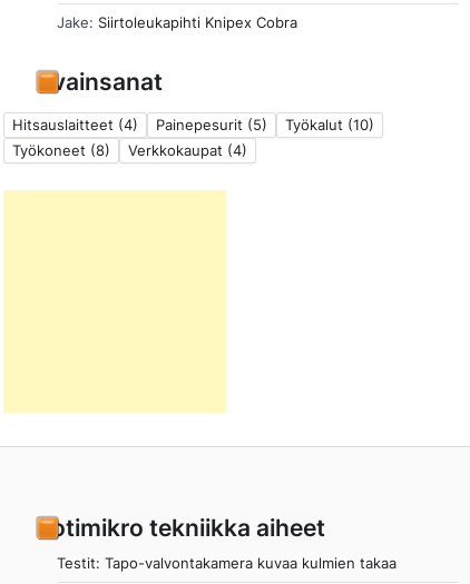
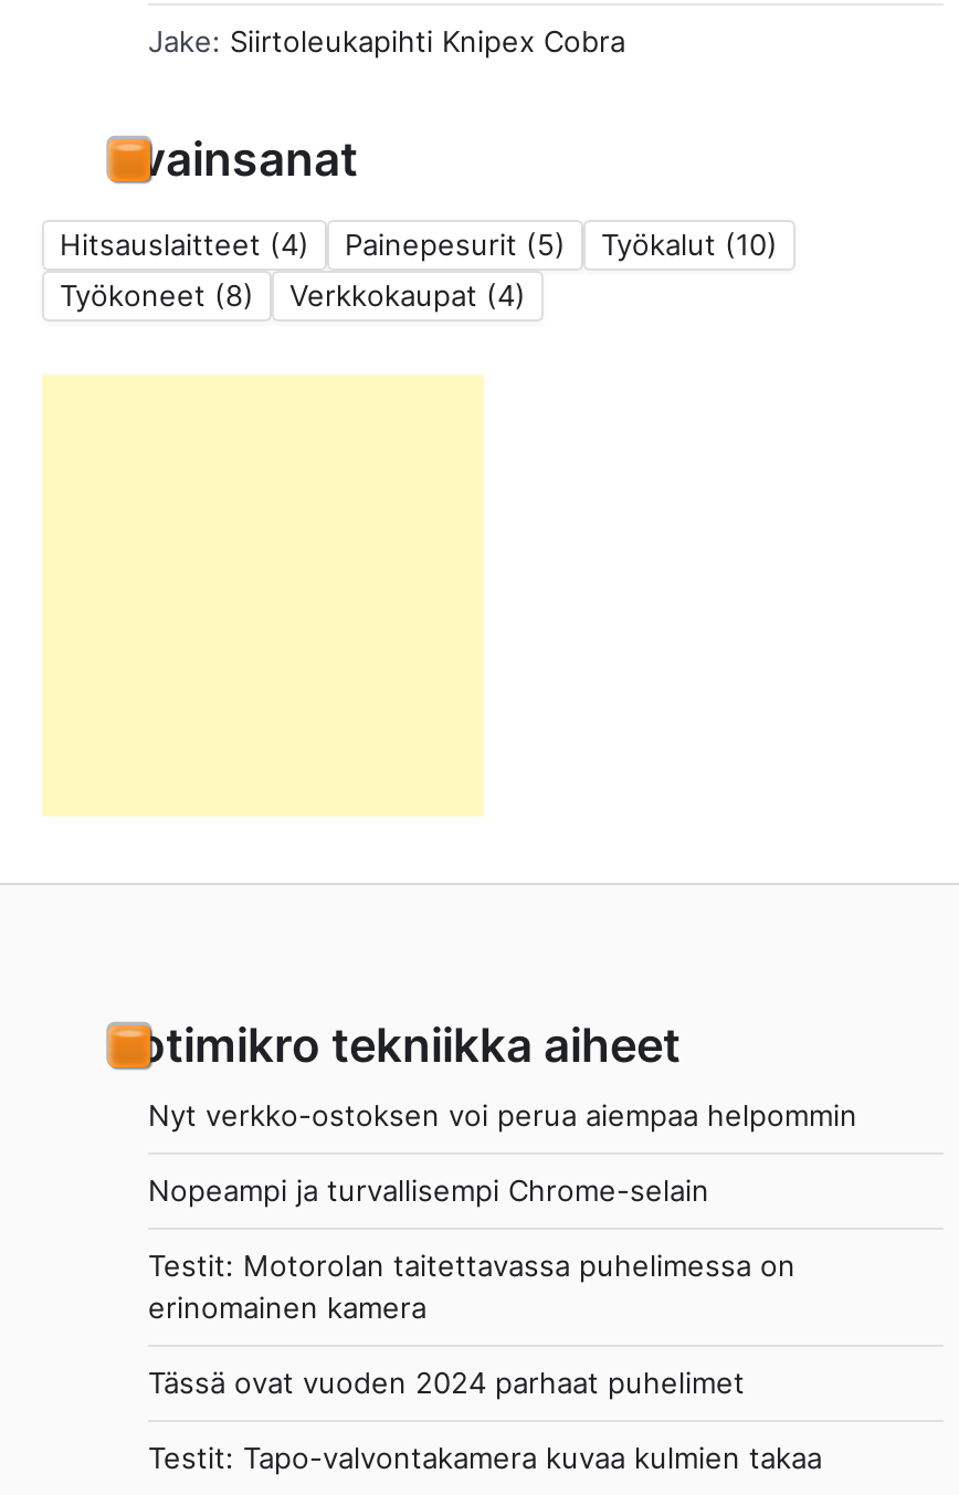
none -> [148,1097,857,1400] Nyt verkko-ostoksen voi perua aiempaa helpommin | Nopeampi ja turvallisempi Chrome-selain | Testit: Motorolan taitettavassa puhelimessa on | erinomainen kamera | Tässä ovat vuoden 2024 parhaat puhelimet

